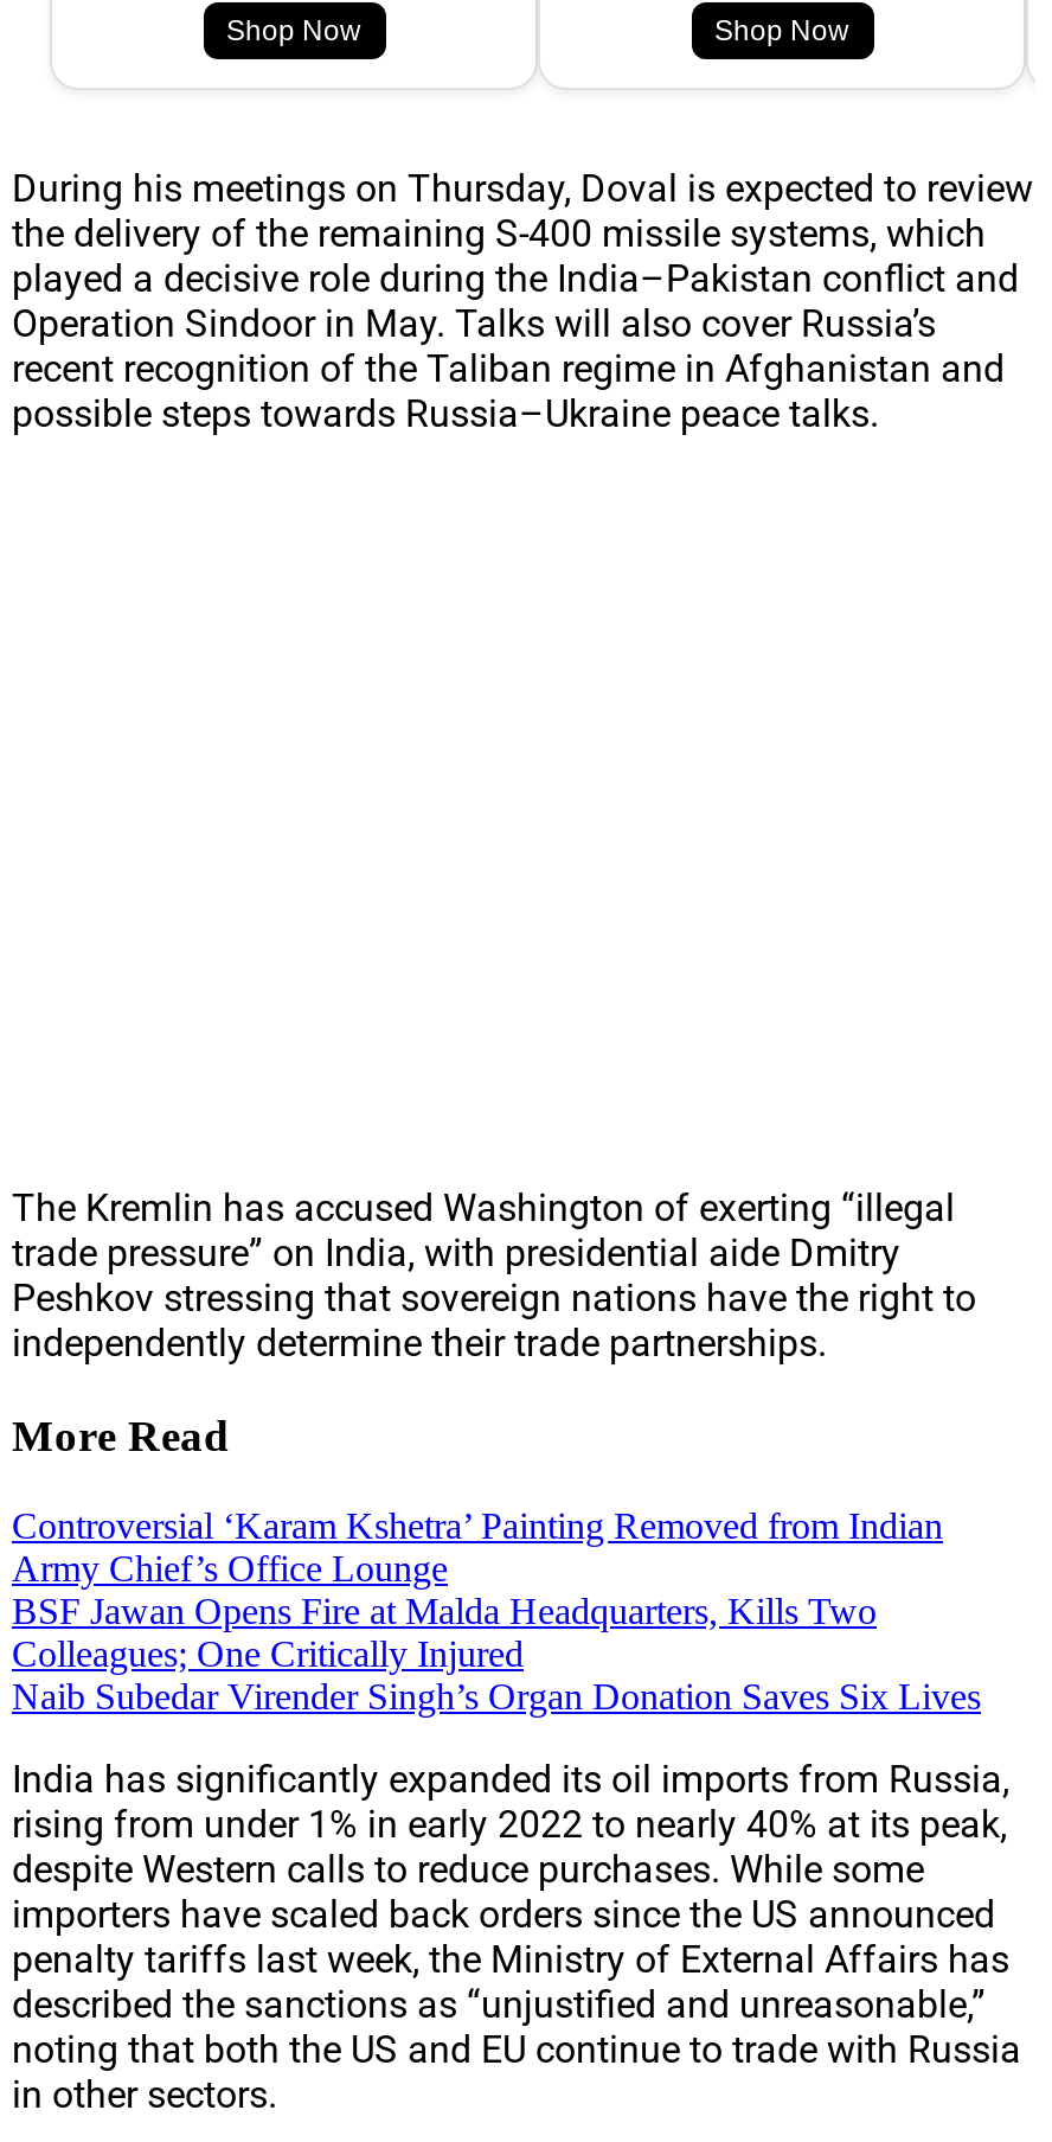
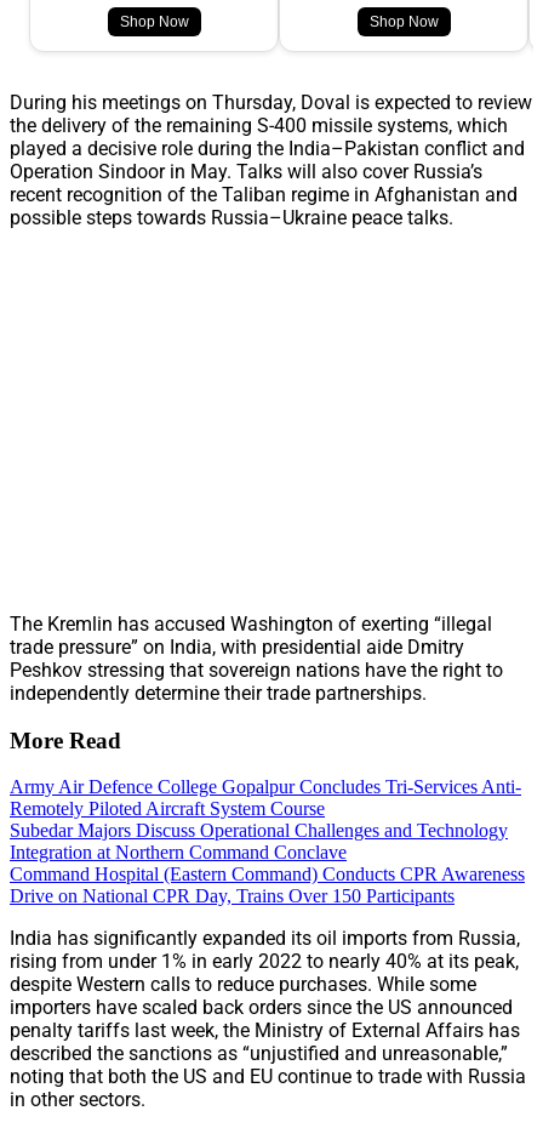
[12,1506,981,1717] Controversial ‘Karam Kshetra’ Painting Removed from Indian | Army Chief’s Office Lounge | BSF Jawan Opens Fire at Malda Headquarters, Kills Two | Colleagues; One Critically Injured | Naib Subedar Virender Singh’s Organ Donation Saves Six Lives -> [10,777,525,906] Army Air Defence College Gopalpur Concludes Tri-Services Anti- | Remotely Piloted Aircraft System Course | Subedar Majors Discuss Operational Challenges and Technology | Integration at Northern Command Conclave | Command Hospital (Eastern Command) Conducts CPR Awareness | Drive on National CPR Day, Trains Over 150 Participants

